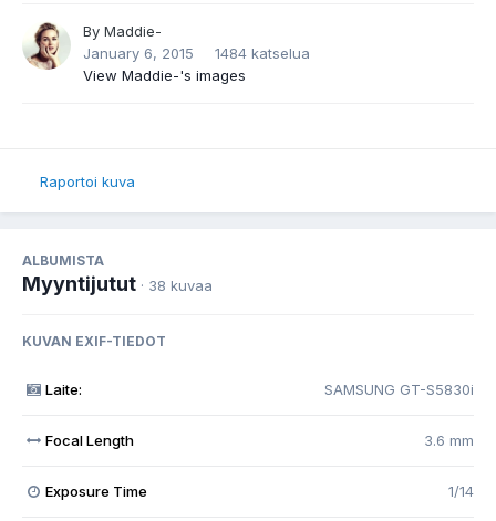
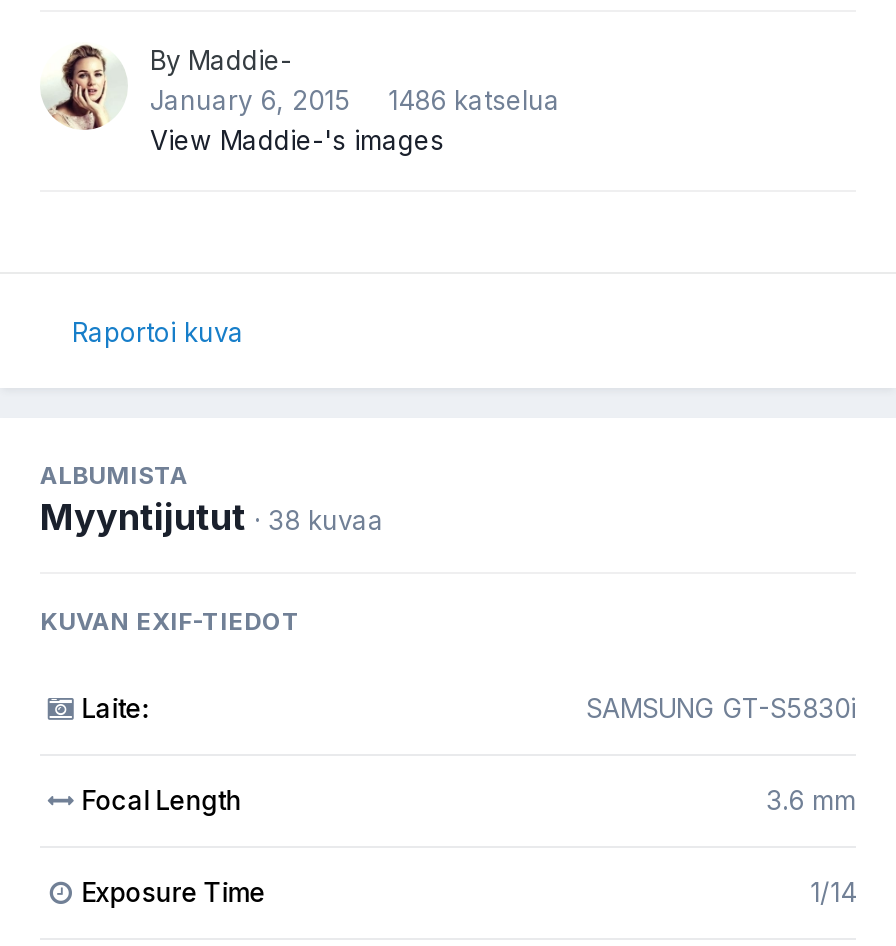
[83,44,310,62] January 6, 2015 1484 katselua -> [150,84,560,116] January 6, 2015 1486 katselua

